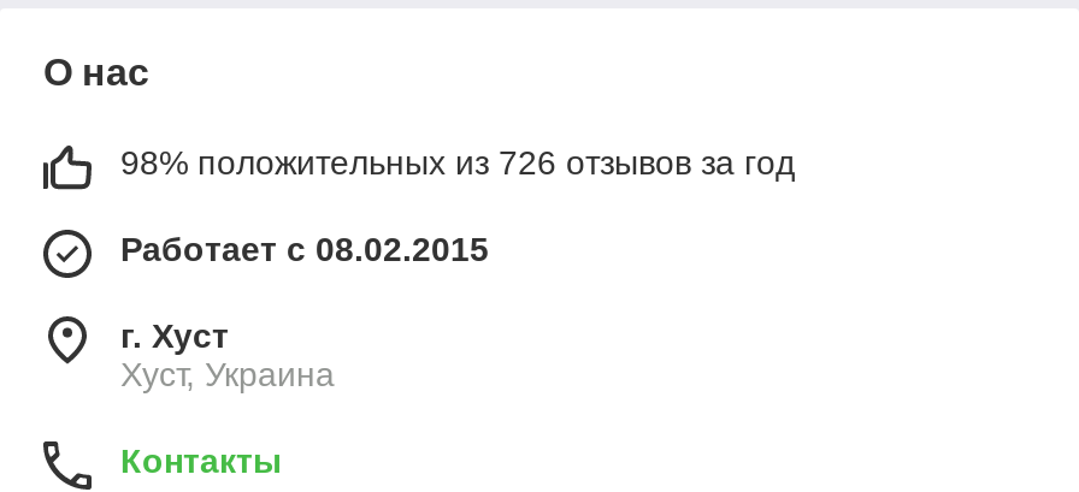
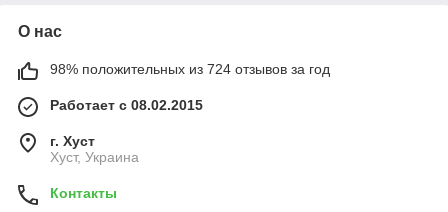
[120,143,795,181] 98% положительных из 726 отзывов за год -> [50,61,330,77] 98% положительных из 724 отзывов за год

